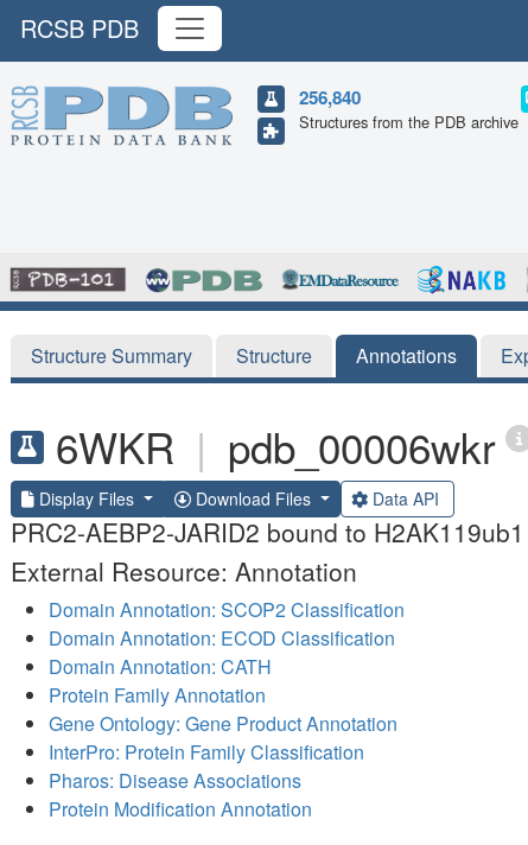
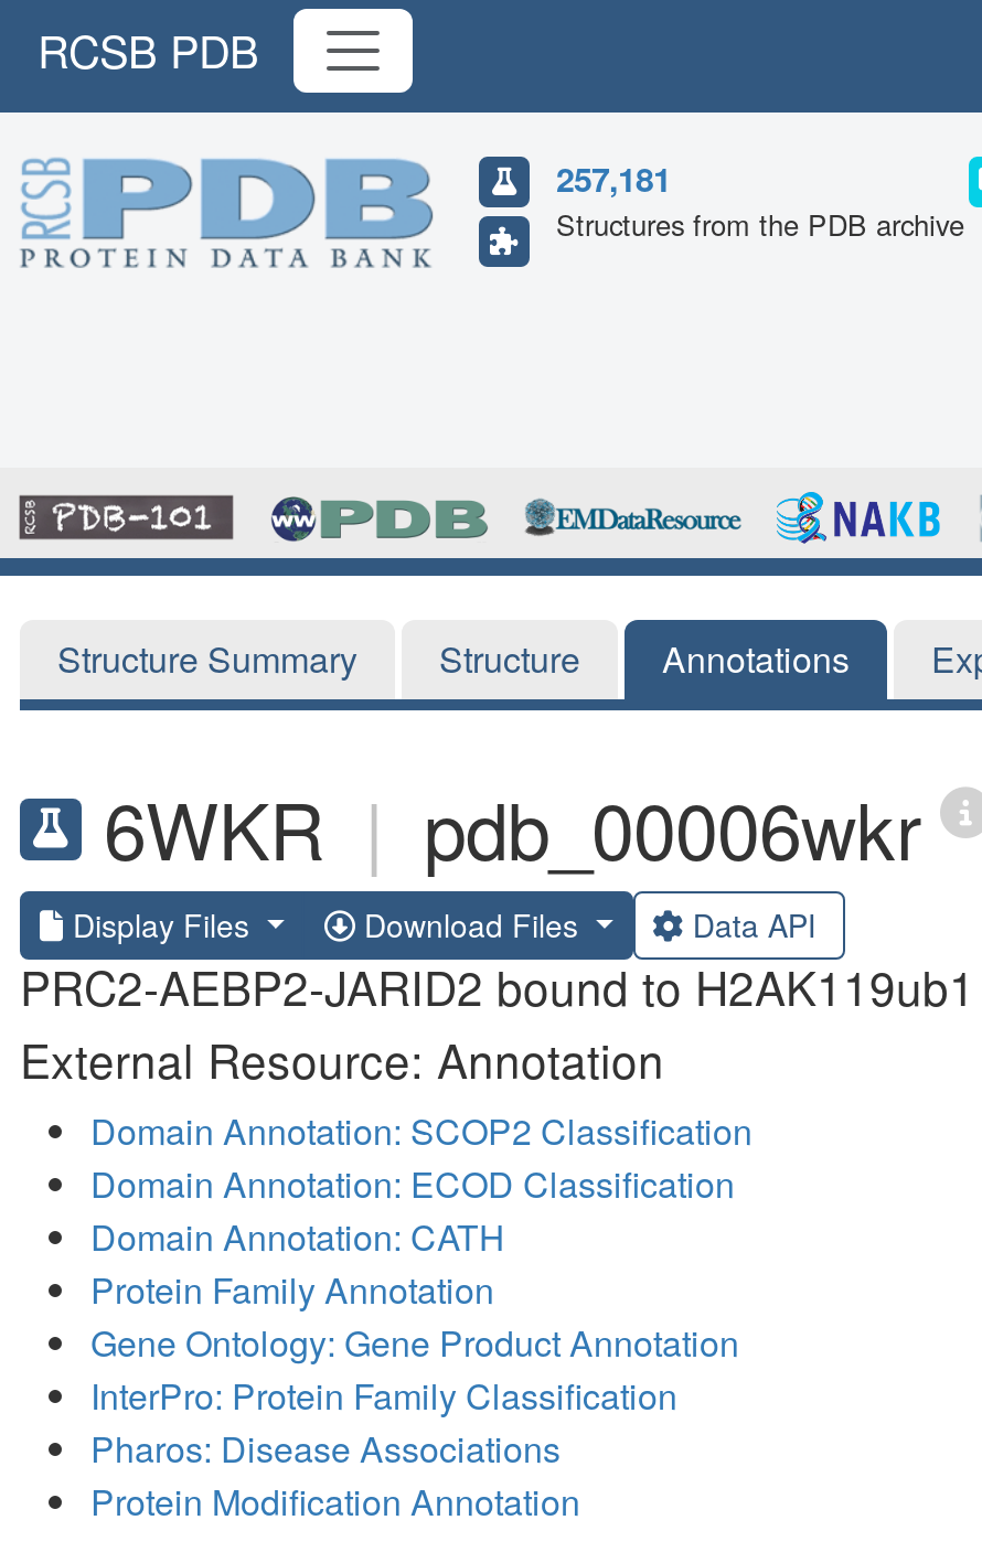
[299,84,361,110] 256,840 -> [556,154,671,203] 257,181

